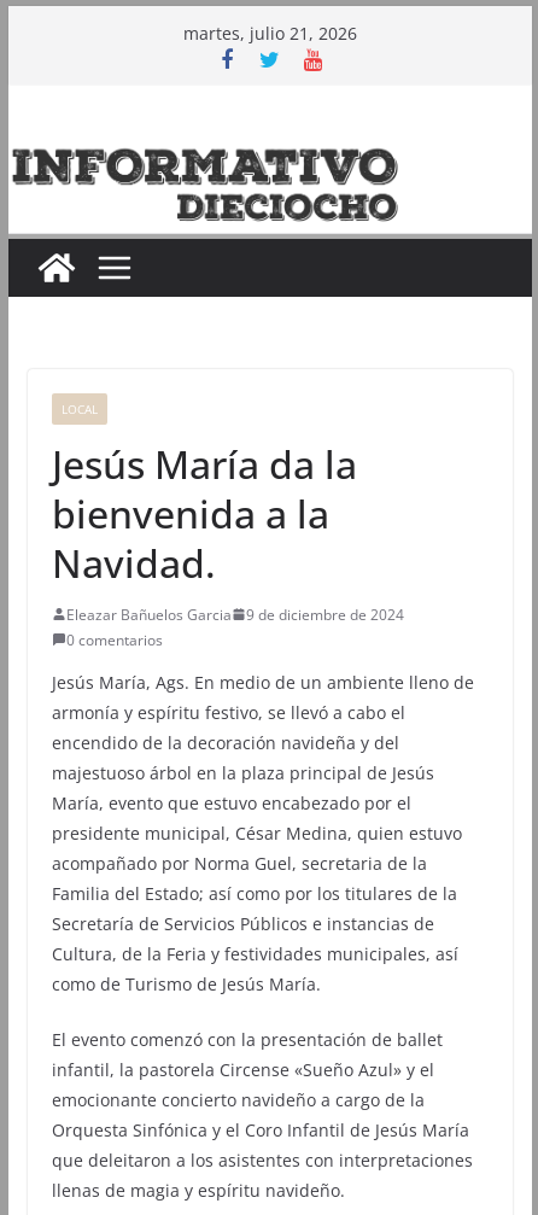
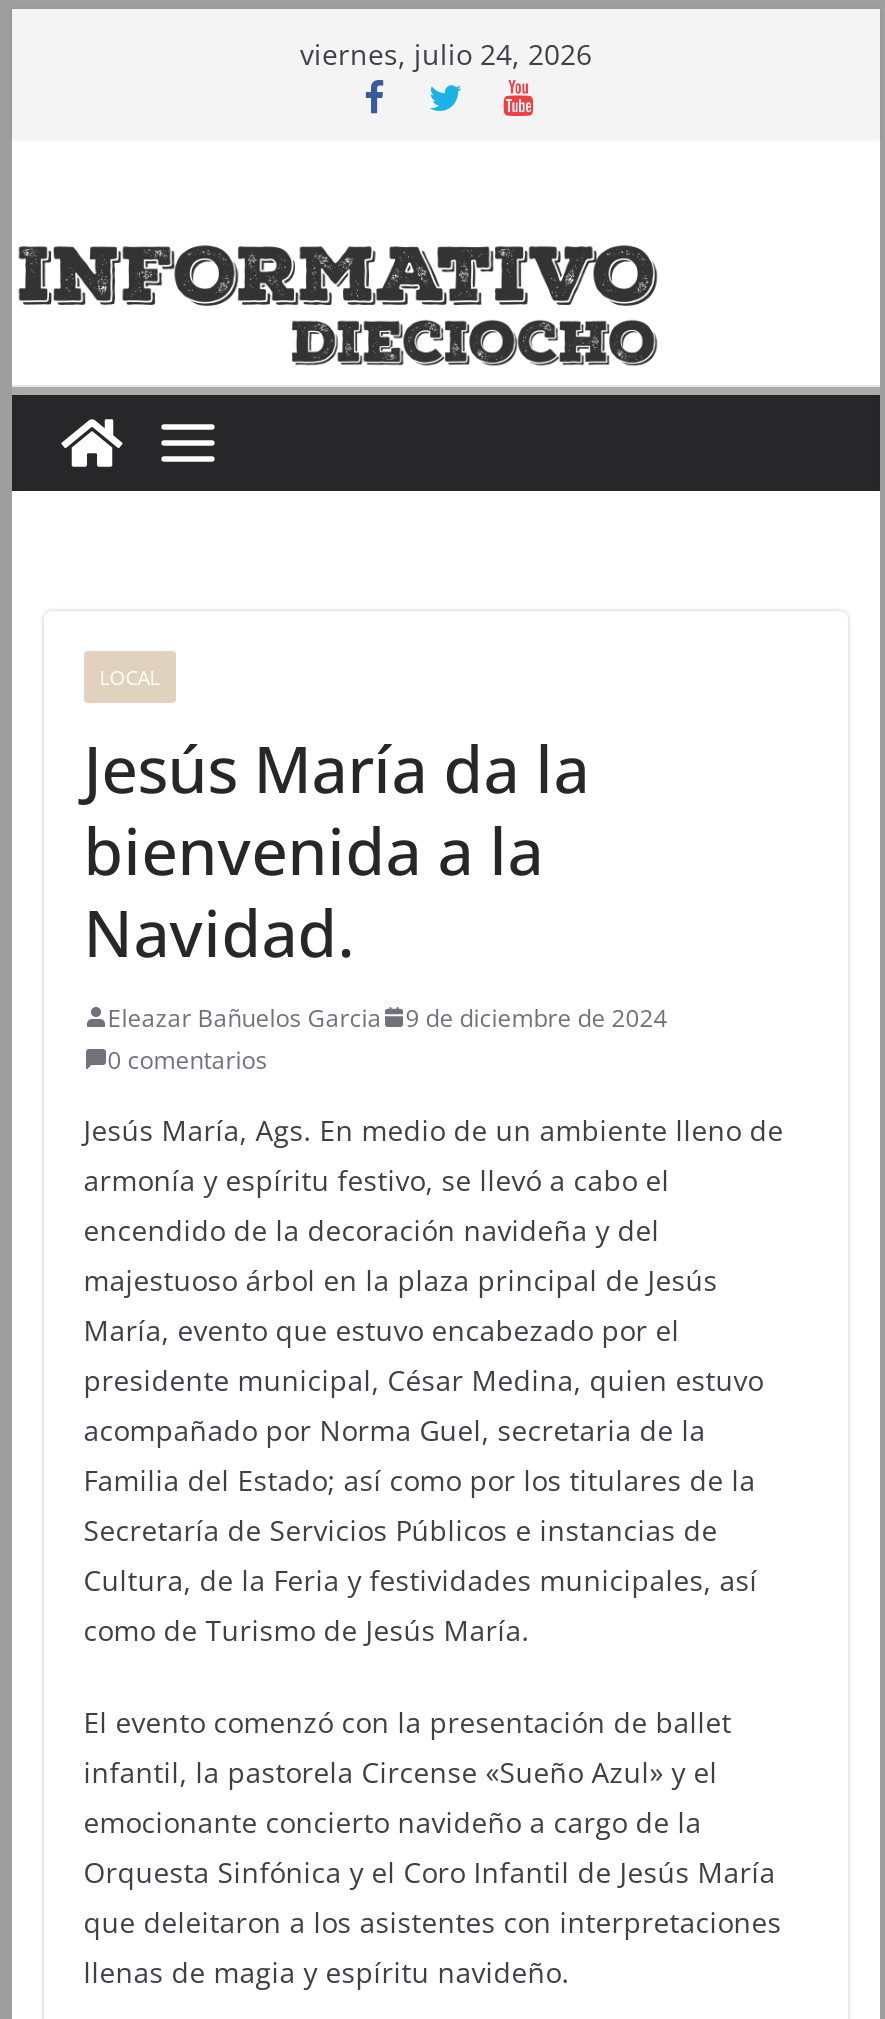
[183,22,357,45] martes, julio 21, 2026 -> [300,35,592,73] viernes, julio 24, 2026

